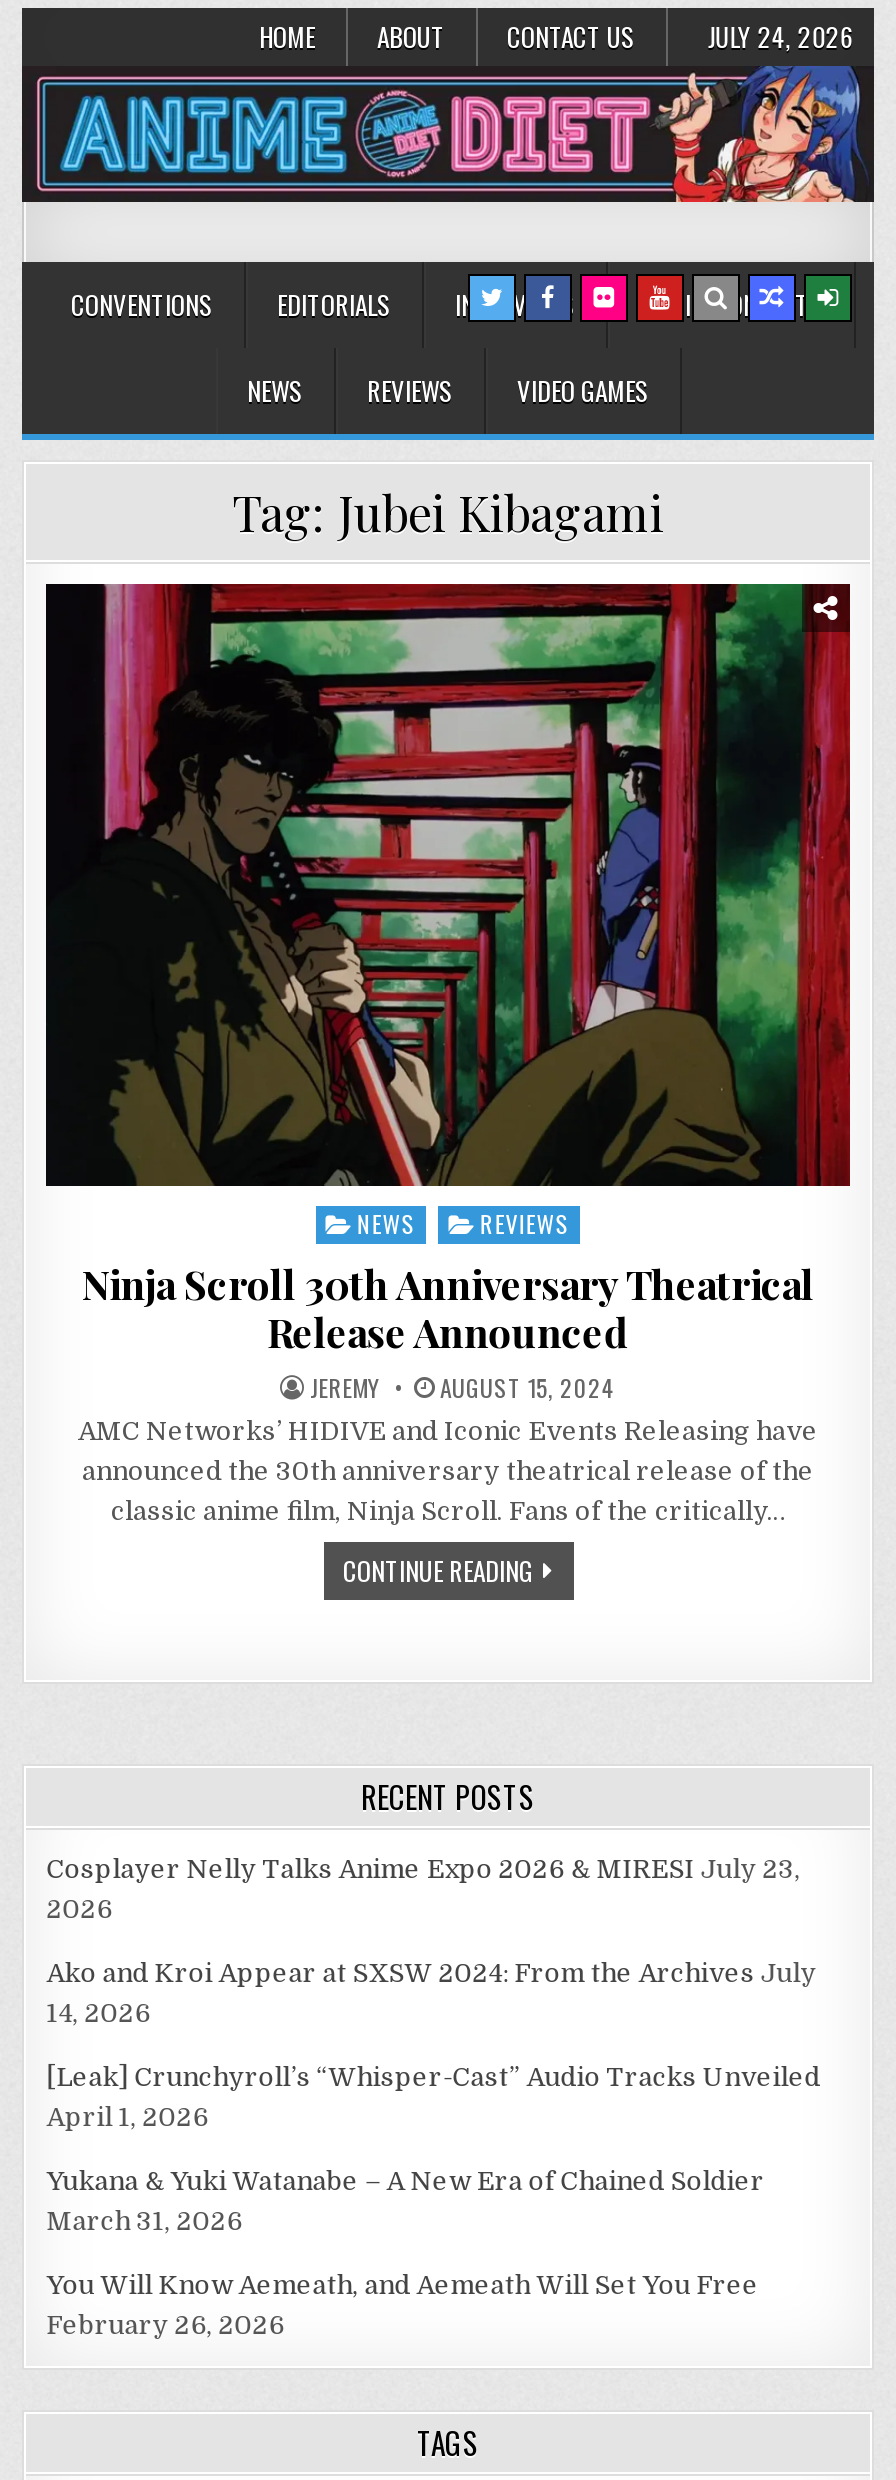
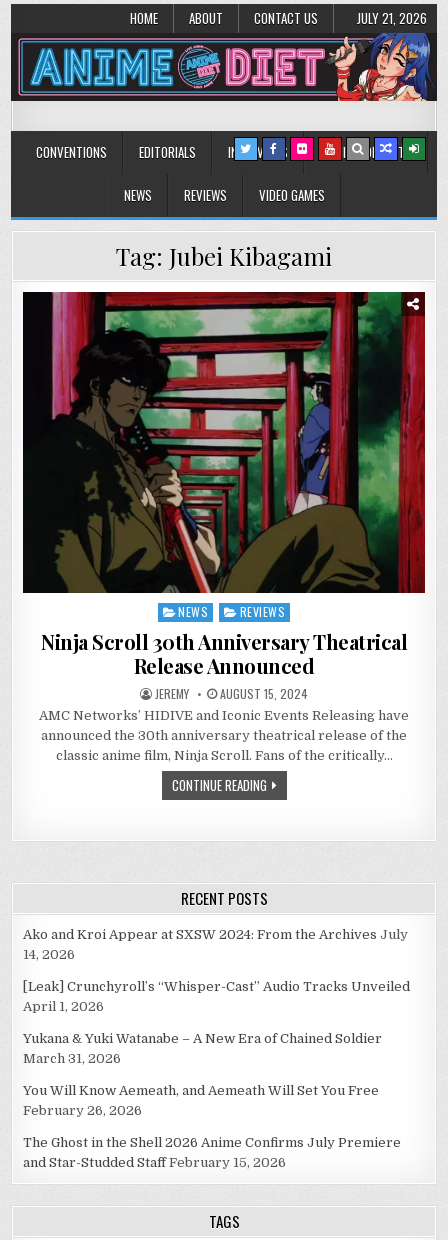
[259,16,854,56] HOME ABOUT CONTACT US JULY 24, 2026 -> [129,8,427,28] HOME ABOUT CONTACT US JULY 21, 2026
[46,1854,800,1924] Cosplayer Nelly Talks Anime Expo 2026 & MIRESI July 23, | 2026 -> none
moved [46,1958,820,2340] -> [23,927,410,1118]: Ako and Kroi Appear at SXSW 2024: From the Archives July | 14, 2026 | [Leak] Crunchyroll’s “Whisper-Cast” Audio Tracks Unveiled | April 1, 2026 | Yukana & Yuki Watanabe – A New Era of Chained Soldier | March 31, 2026 | You Will Know Aemeath, and Aemeath Will Set You Free | February 26, 2026
none -> [23,1135,401,1170] The Ghost in the Shell 2026 Anime Confirms July Premiere | and Star-Studded Staff February 15, 2026

